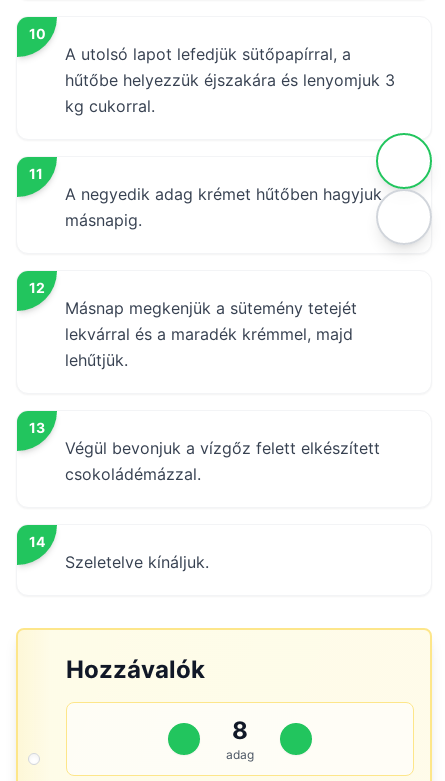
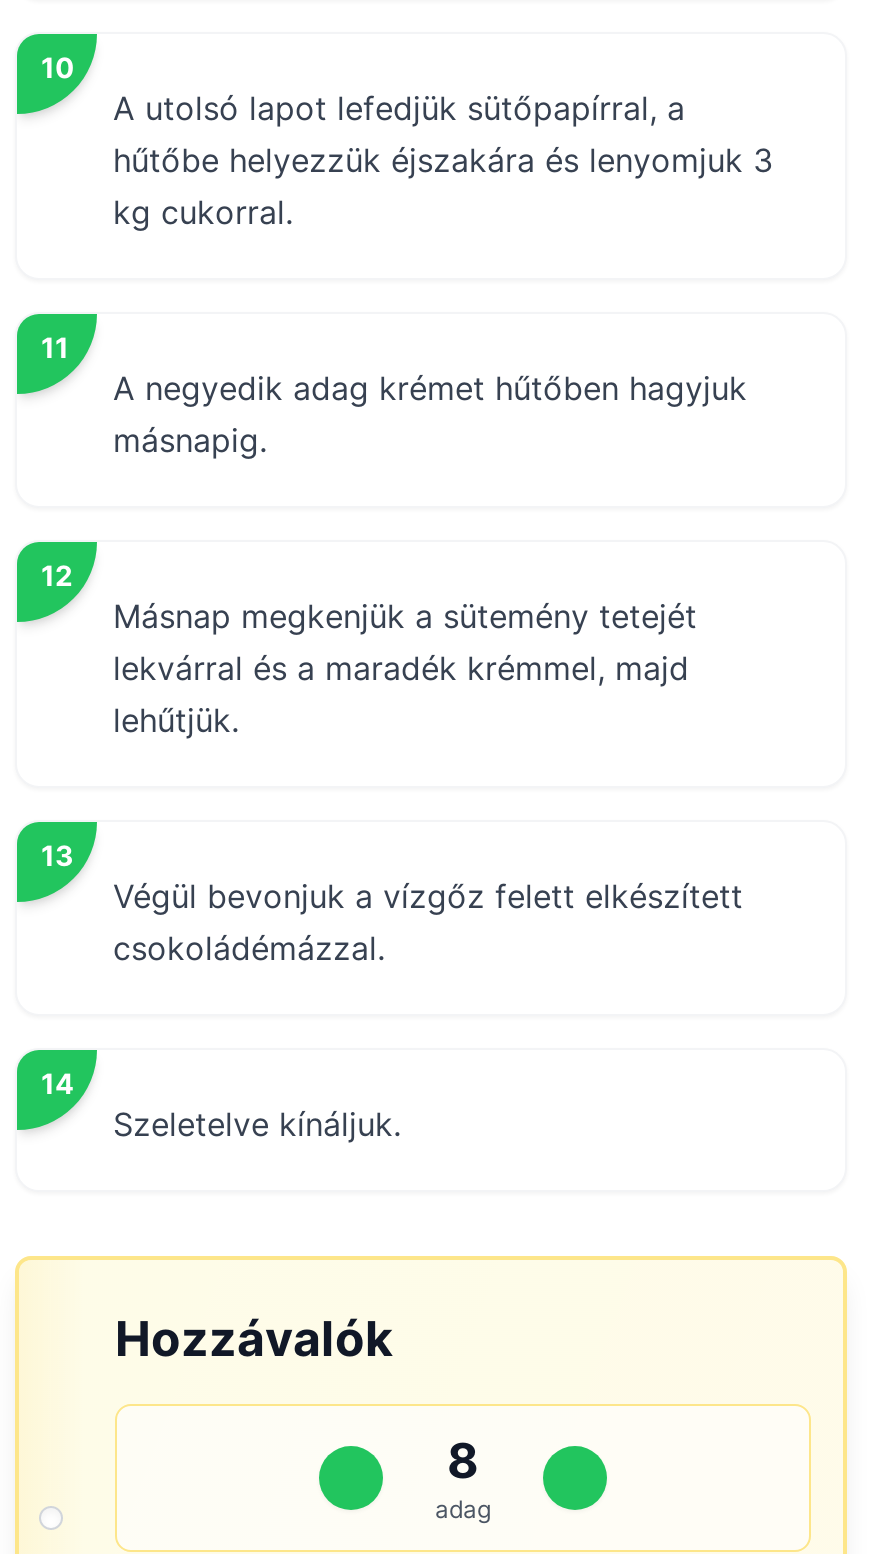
[375,132,433,246] [image] -> none

